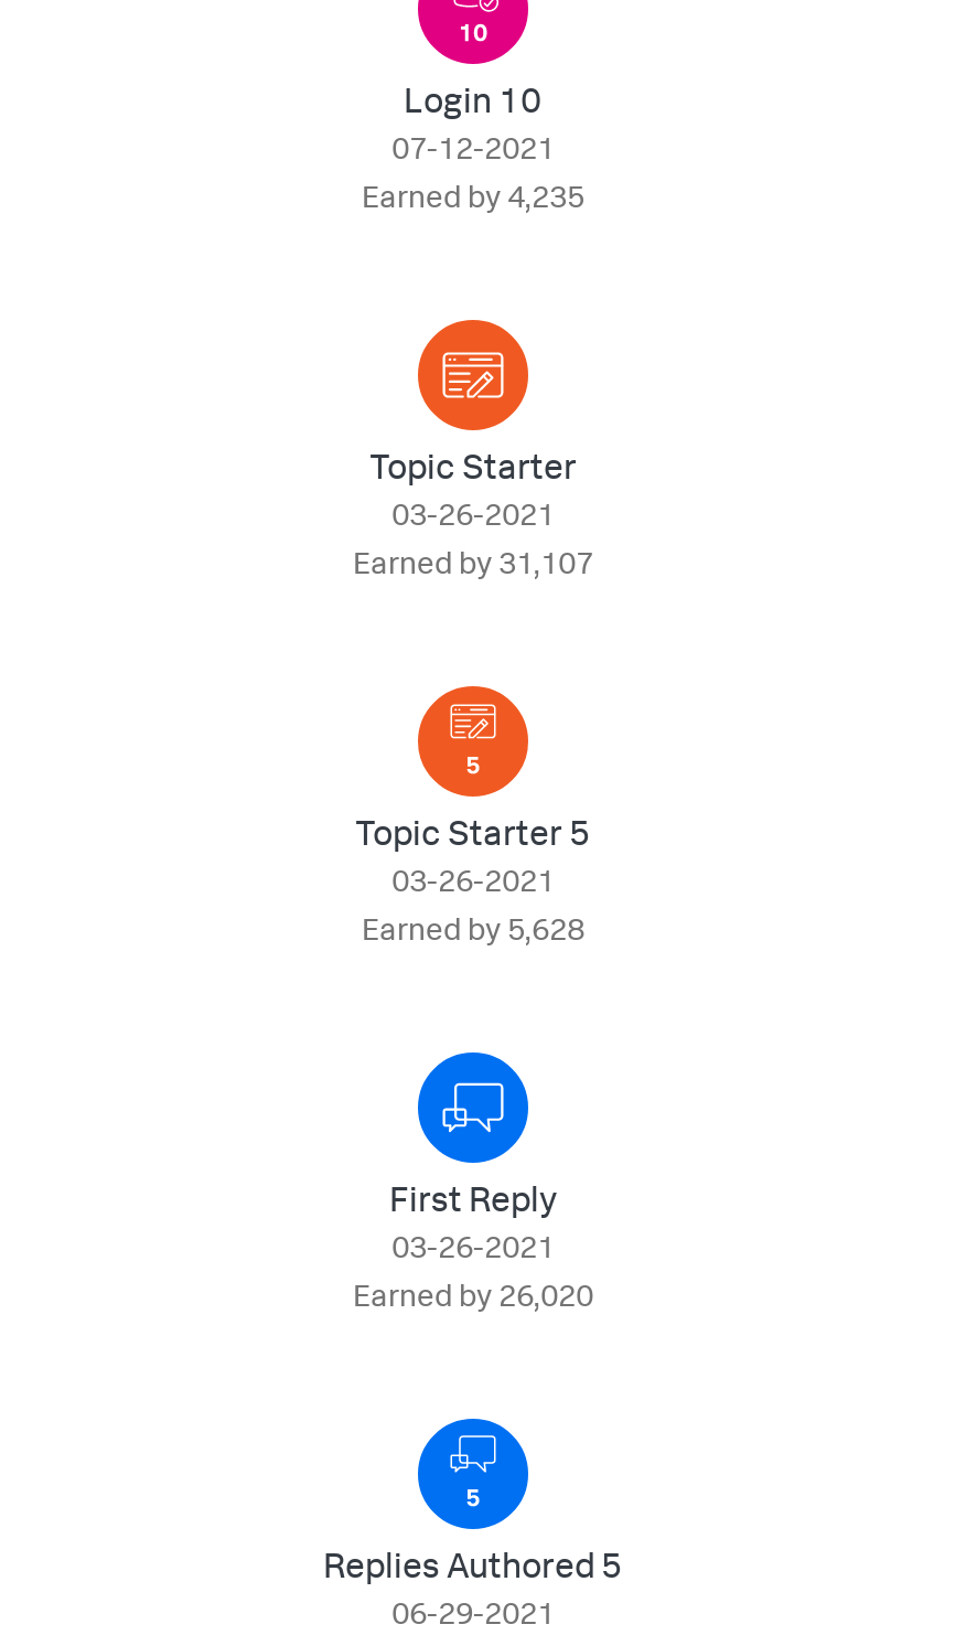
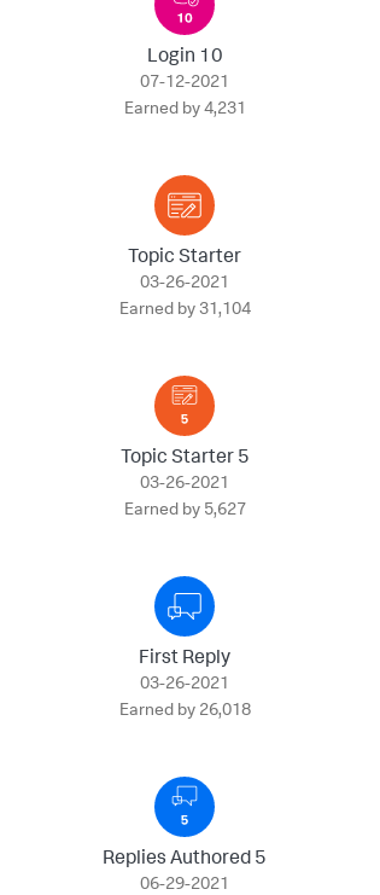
[362,175,584,213] Earned by 4,235 -> [124,96,245,117] Earned by 4,231
[353,542,593,579] Earned by 31,107 -> [119,297,250,317] Earned by 31,104
[362,908,584,945] Earned by 5,628 -> [124,497,245,518] Earned by 5,627
[353,1274,593,1312] Earned by 26,020 -> [119,698,250,718] Earned by 26,018

